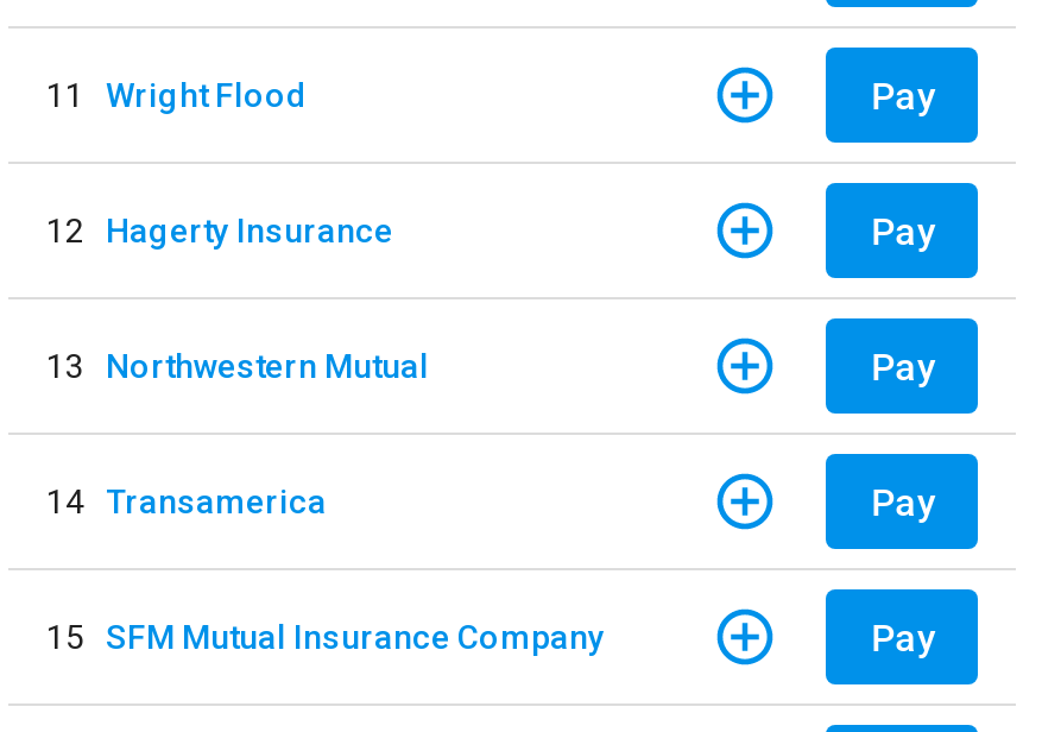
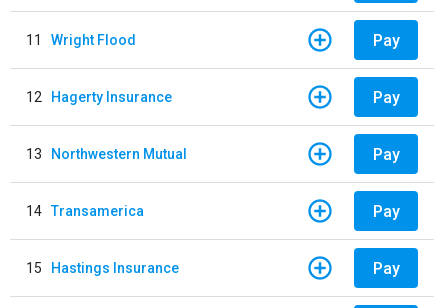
[46,617,605,655] 15 SFM Mutual Insurance Company -> [26,259,179,275] 15 Hastings Insurance

